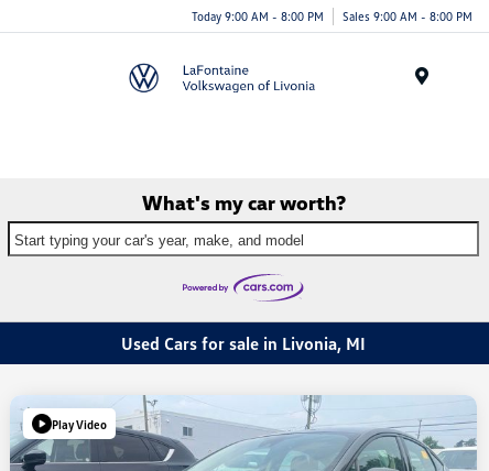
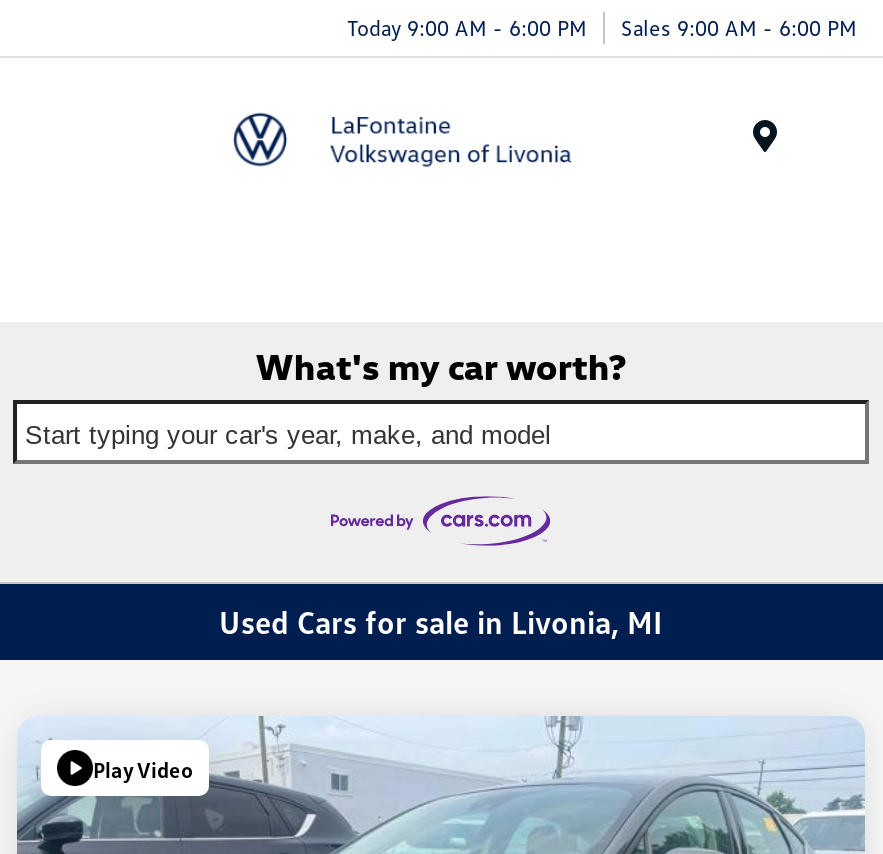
[192,8,324,23] Today 9:00 AM - 8:00 PM -> [347,13,587,39] Today 9:00 AM - 6:00 PM
[343,8,472,23] Sales 9:00 AM - 8:00 PM -> [621,13,857,39] Sales 9:00 AM - 6:00 PM

